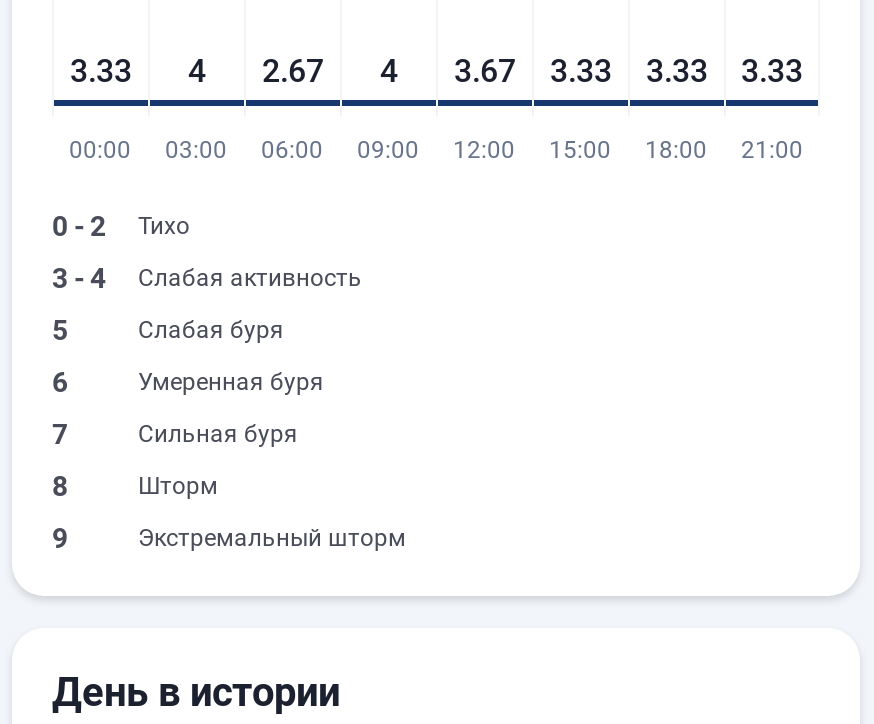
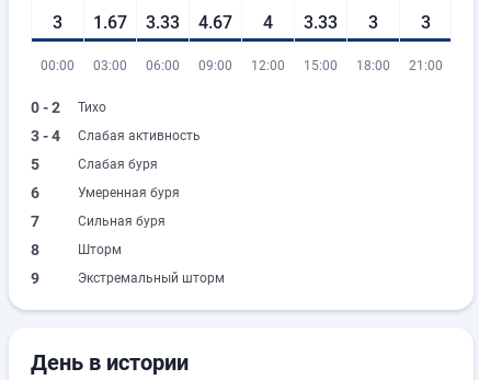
[70,52,132,90] 3.33 -> [53,12,62,33] 3
[188,52,206,90] 4 -> [93,12,127,33] 1.67
[262,52,324,90] 2.67 -> [146,12,180,33] 3.33
[380,52,398,90] 4 -> [198,12,232,33] 4.67
[454,52,516,90] 3.67 -> [263,12,273,33] 4
[646,52,708,90] 3.33 -> [368,12,378,33] 3
[741,52,803,90] 3.33 -> [420,12,430,33] 3

